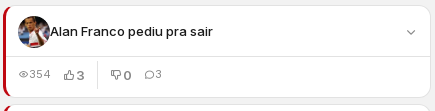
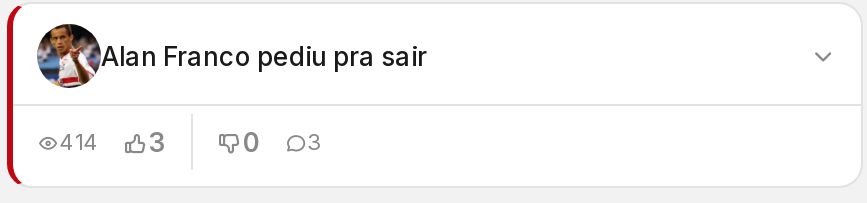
[29,67,85,83] 354 3 -> [59,126,167,158] 414 3

